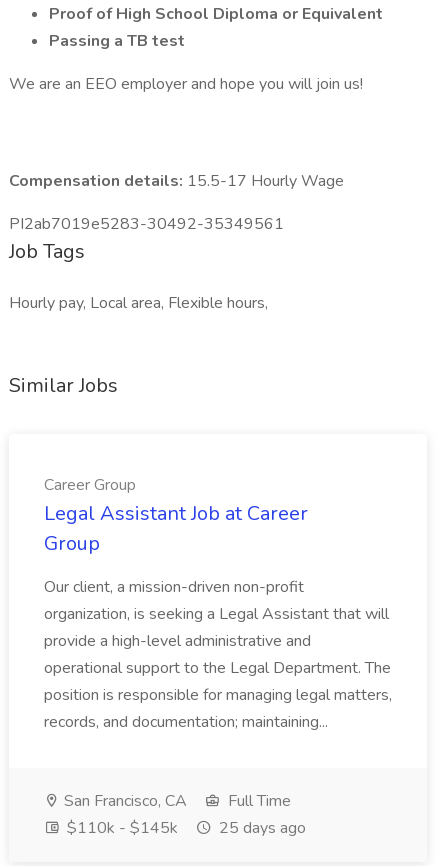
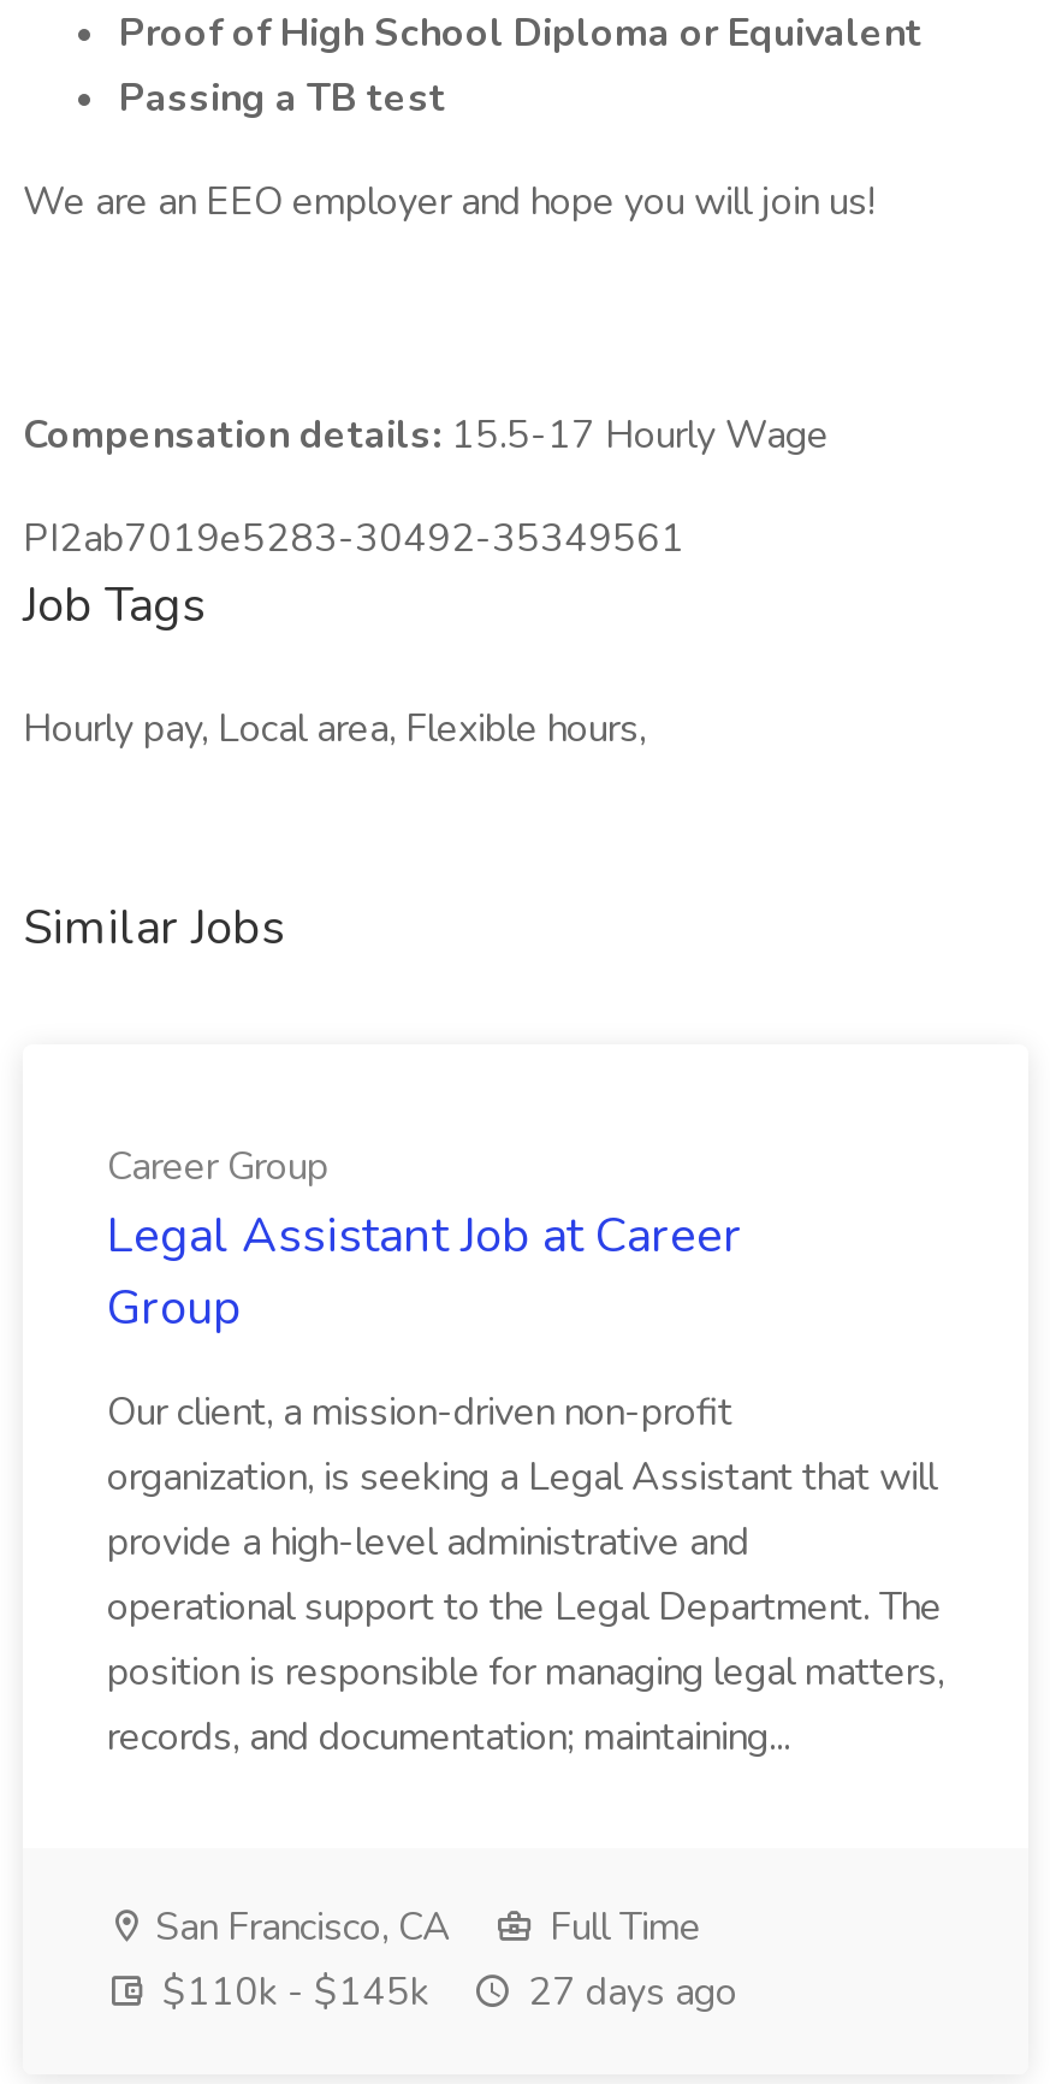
[63,817,306,839] $110k - $145k 25 days ago -> [153,1966,737,2019] $110k - $145k 27 days ago

